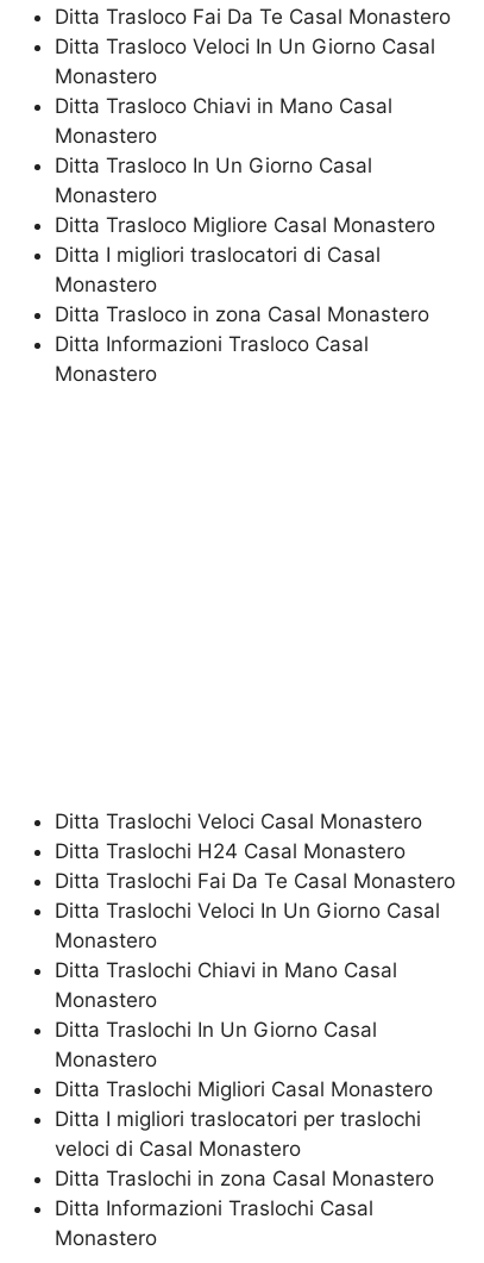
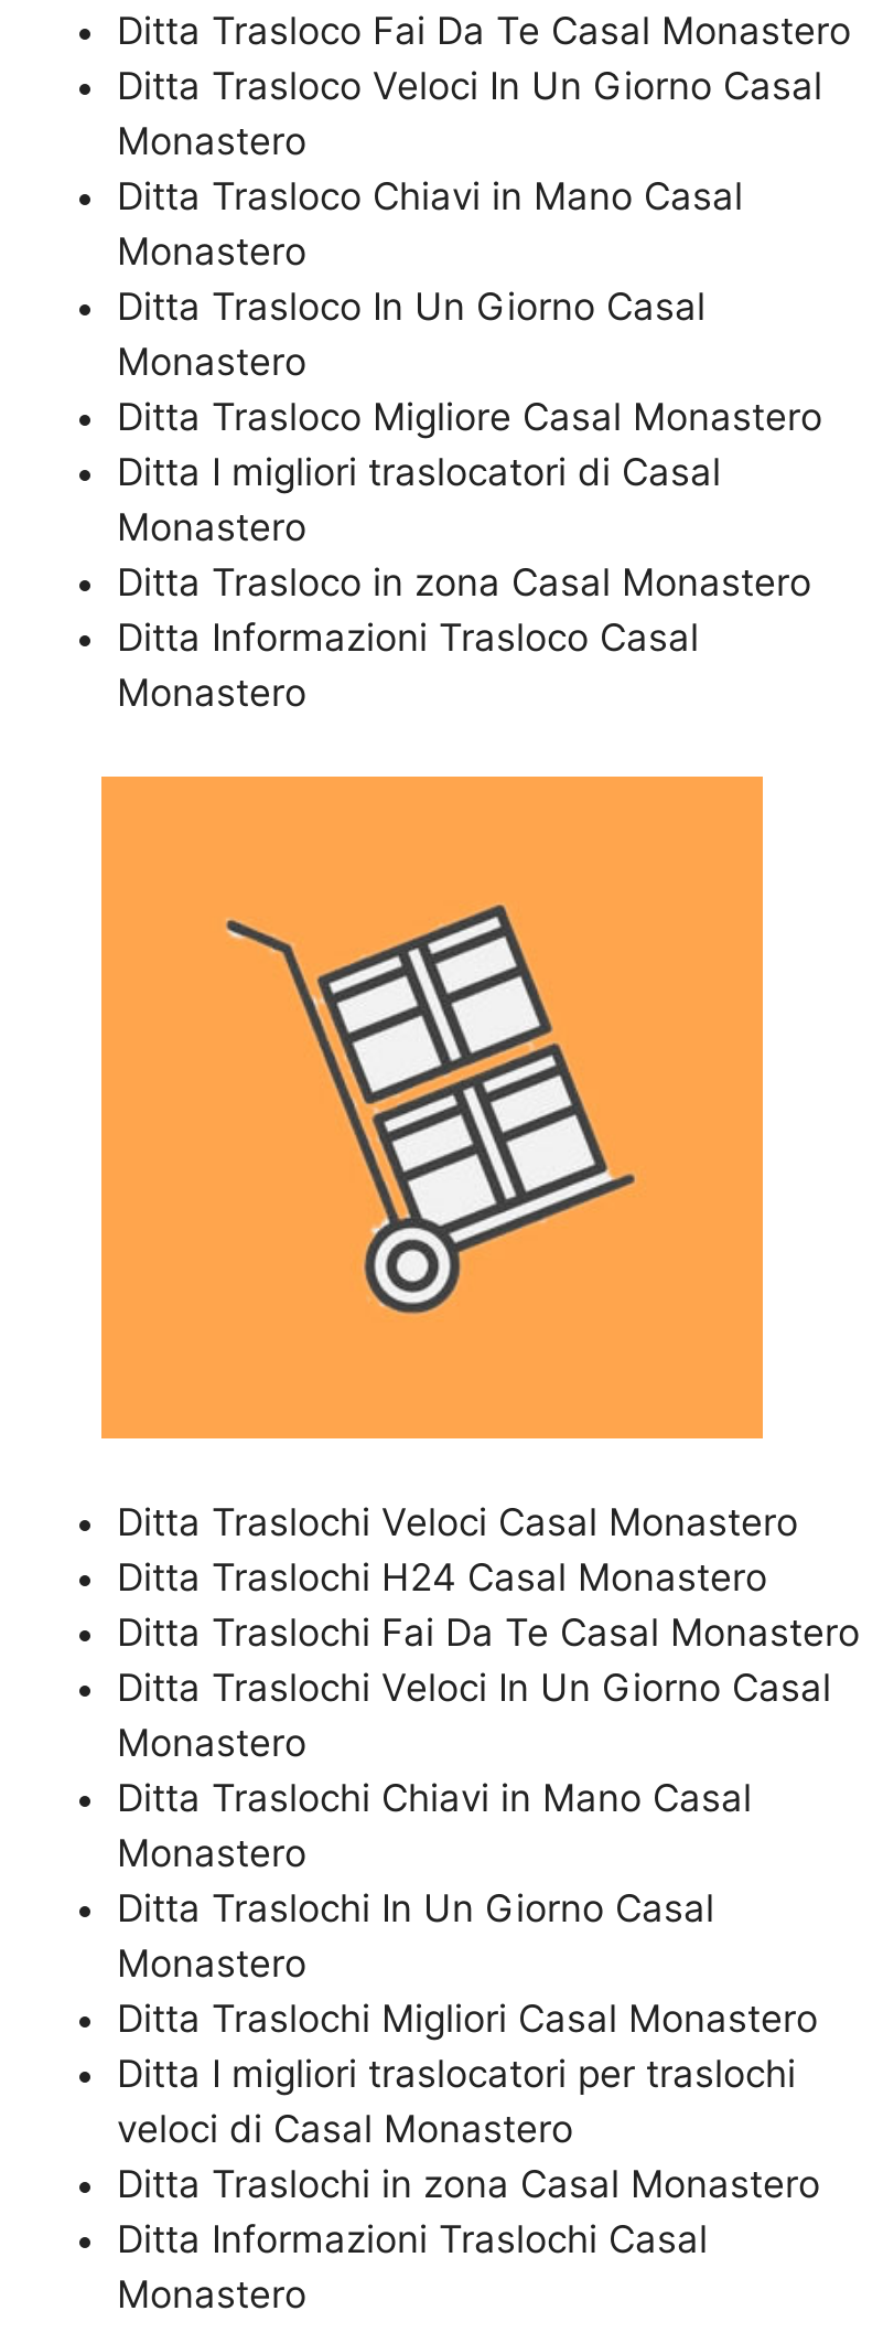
none -> [99,774,765,1441] [image]

